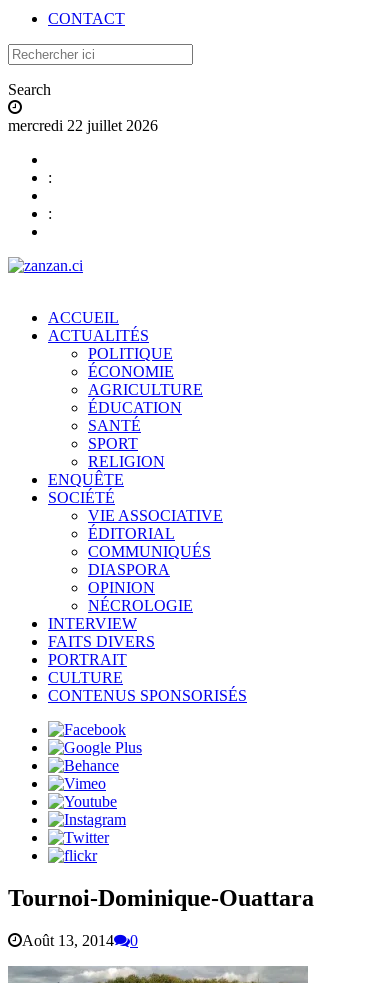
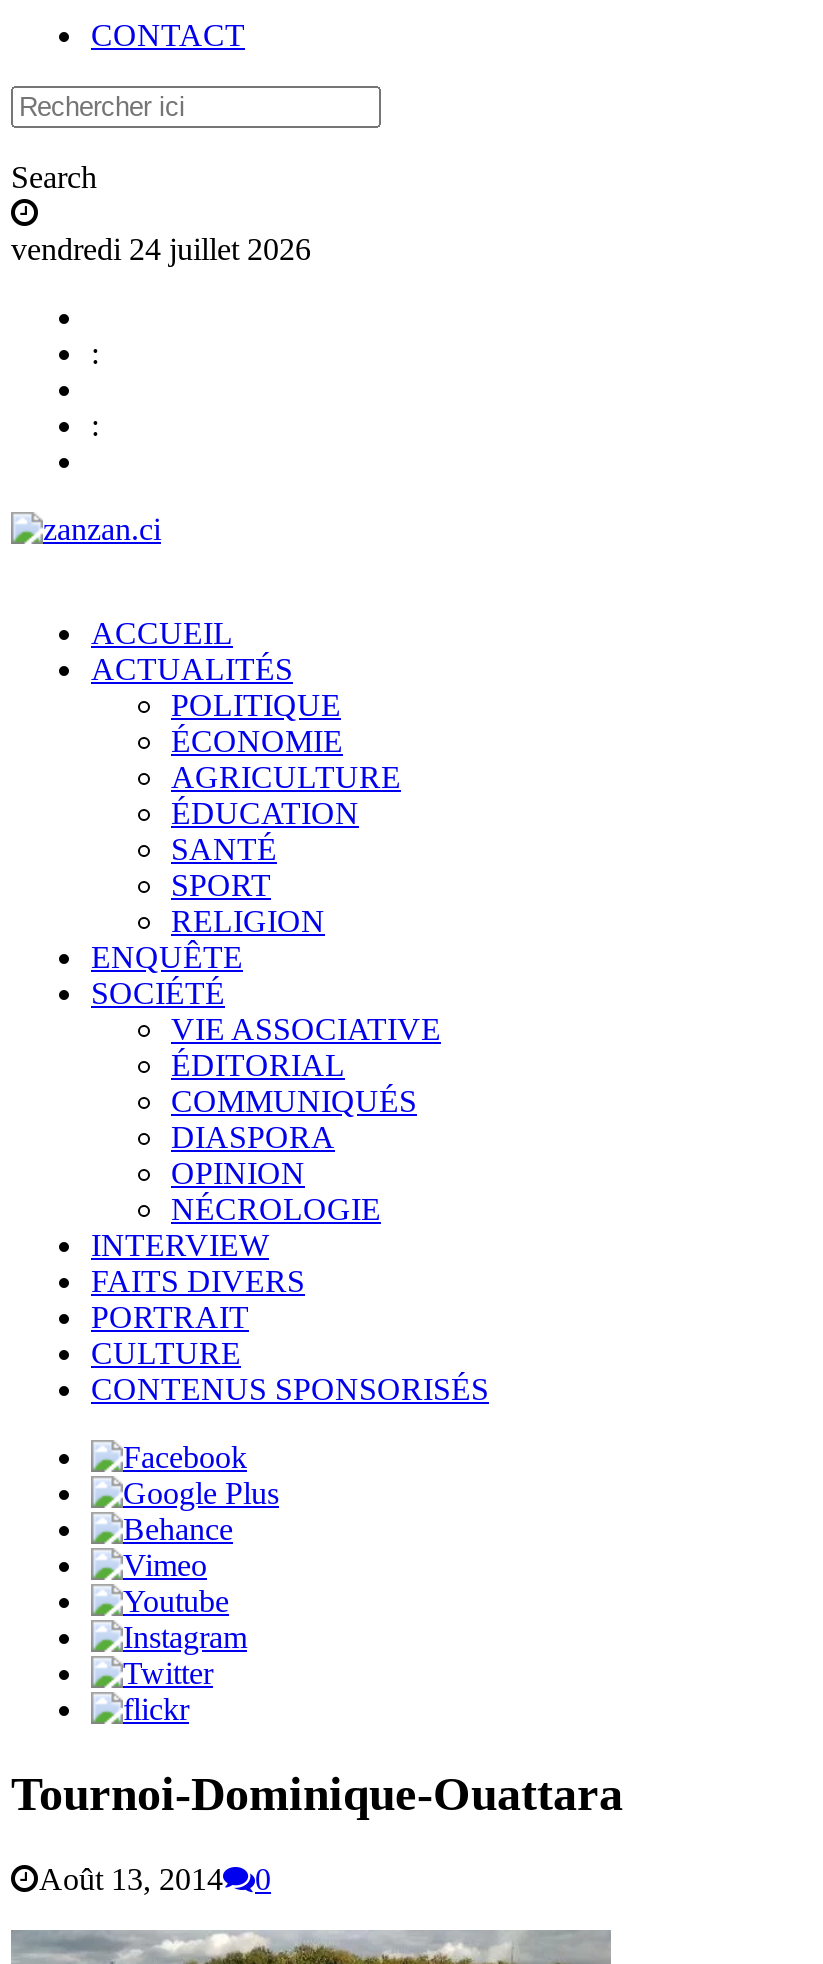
[8,117,158,134] mercredi 22 juillet 2026 -> [11,232,311,266] vendredi 24 juillet 2026

